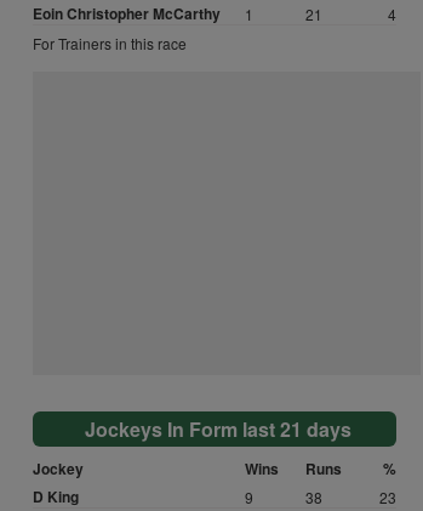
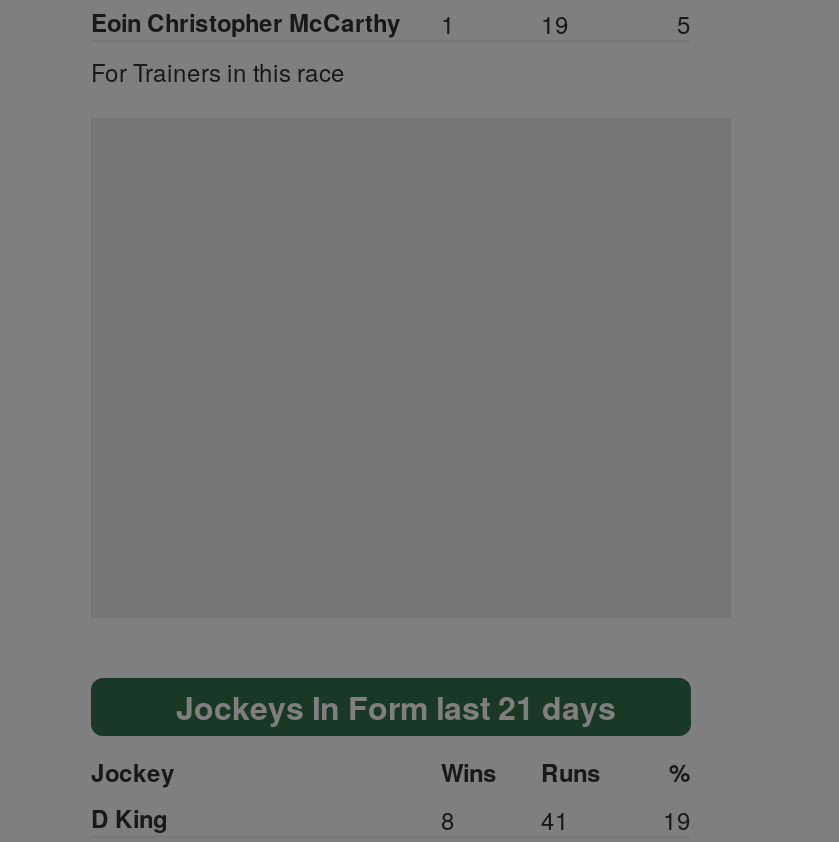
[305,4,322,25] 21 -> [541,7,569,41] 19
[388,4,396,25] 4 -> [677,7,691,41] 5
[245,487,253,508] 9 -> [441,803,455,837] 8
[305,487,322,508] 38 -> [541,803,569,837] 41
[379,487,396,508] 23 -> [663,803,691,837] 19

